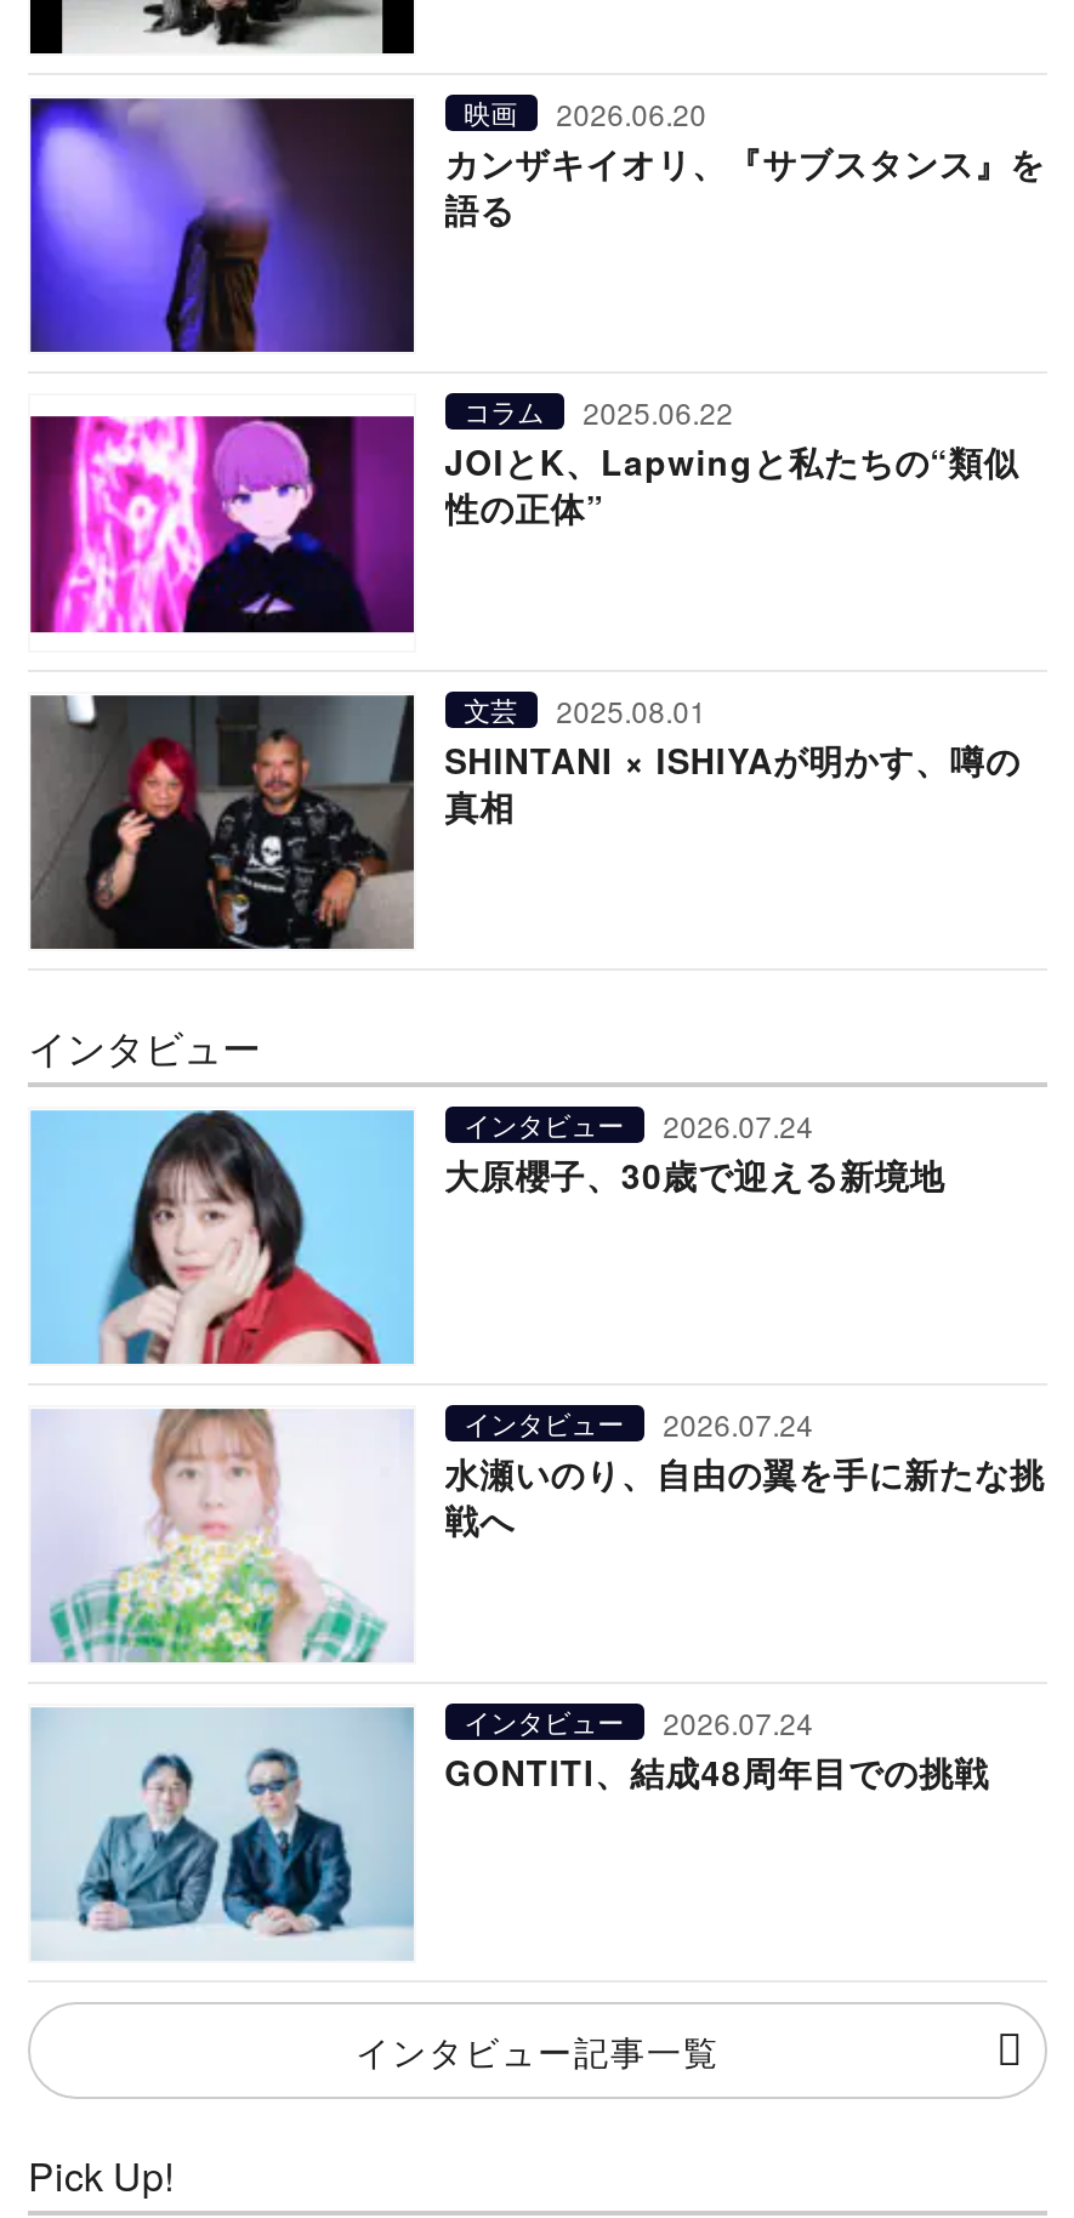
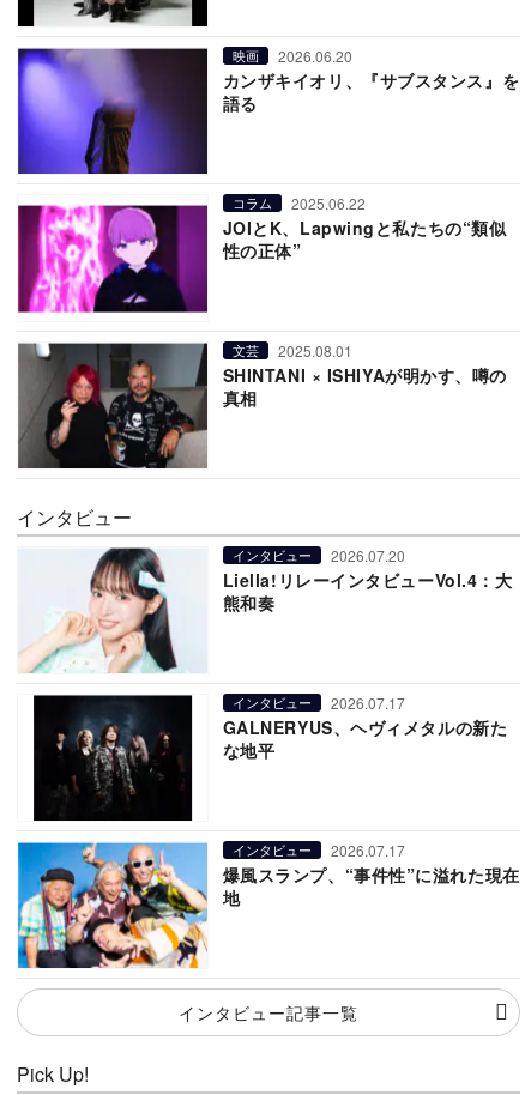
[28,1103,945,1366] [image] | 2026.07.24 | 大原櫻子、30歳で迎える新境地 -> [18,545,512,674] [image] | 2026.07.20 | Liella!リレーインタビューVol.4：大 | 熊和奏
[30,1402,1045,1665] [image] | 2026.07.24 | 水瀬いのり、自由の翼を手に新たな挑 | 戦へ -> [19,692,507,822] [image] | 2026.07.17 | GALNERYUS、ヘヴィメタルの新た | な地平
[30,1700,990,1961] [image] | 2026.07.24 | GONTITI、結成48周年目での挑戦 -> [17,839,520,969] [image] | 2026.07.17 | 爆風スランプ、“事件性”に溢れた現在 | 地

